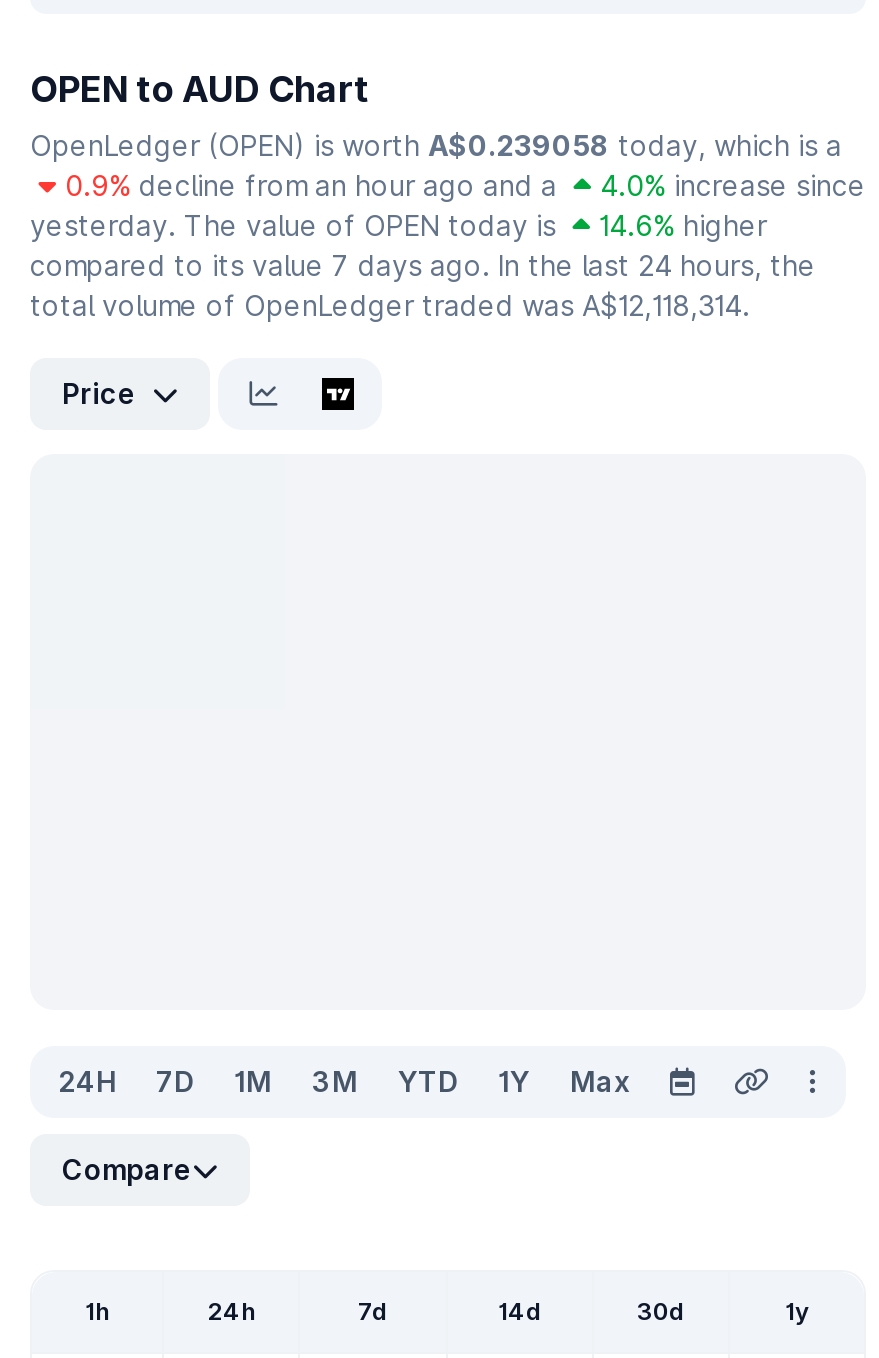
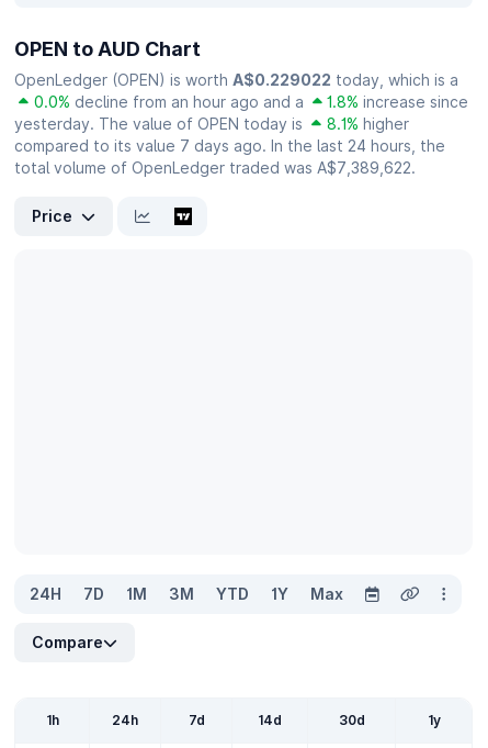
[30,128,842,162] OpenLedger (OPEN) is worth A$0.239058 today, which is a -> [14,70,458,89] OpenLedger (OPEN) is worth A$0.229022 today, which is a
[65,168,565,202] 0.9% decline from an hour ago and a -> [33,92,308,111] 0.0% decline from an hour ago and a
[600,168,866,202] 4.0% increase since -> [327,92,468,111] 1.8% increase since
[30,208,767,242] yesterday. The value of OPEN today is 14.6% higher -> [14,114,408,133] yesterday. The value of OPEN today is 8.1% higher
[30,288,750,322] total volume of OpenLedger traded was A$12,118,314. -> [14,158,416,177] total volume of OpenLedger traded was A$7,389,622.

